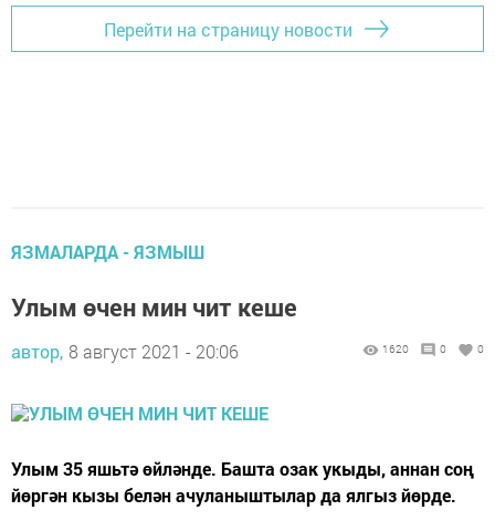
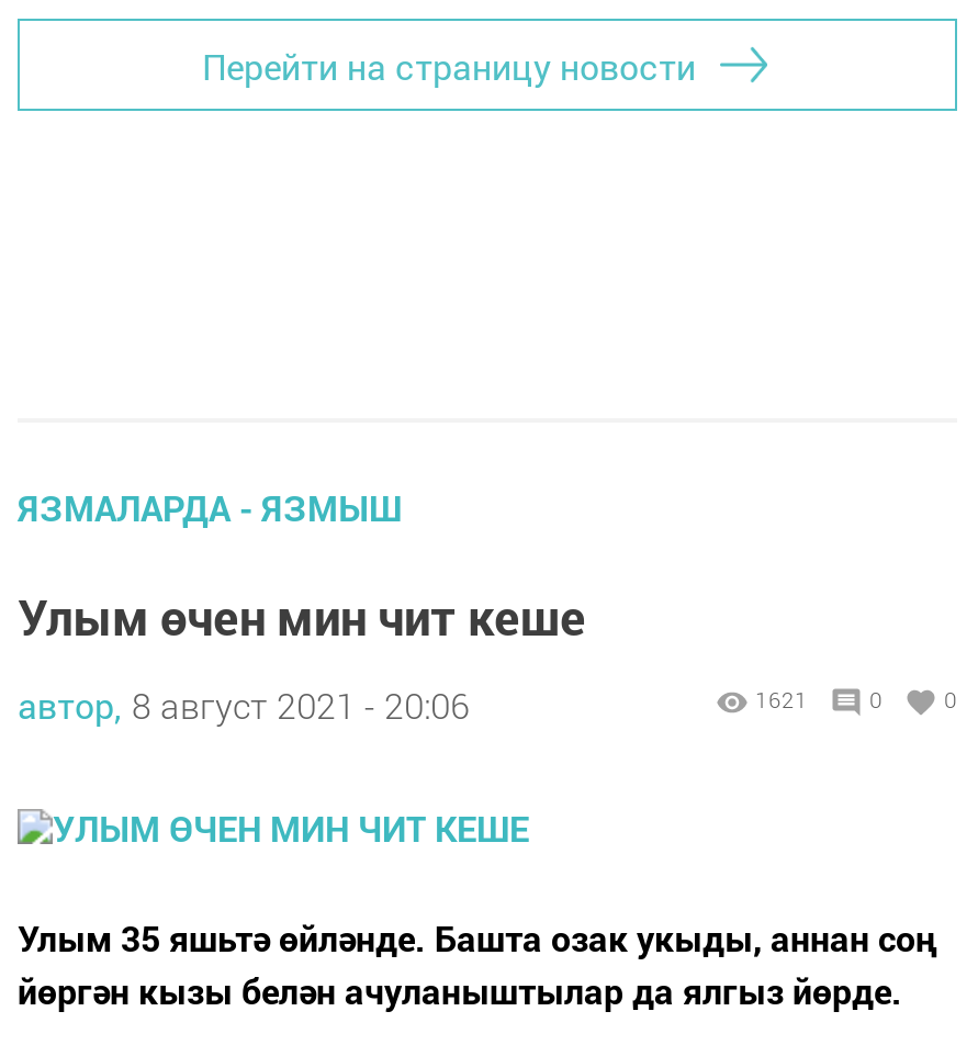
[382,342,409,356] 1620 -> [755,686,808,715] 1621

